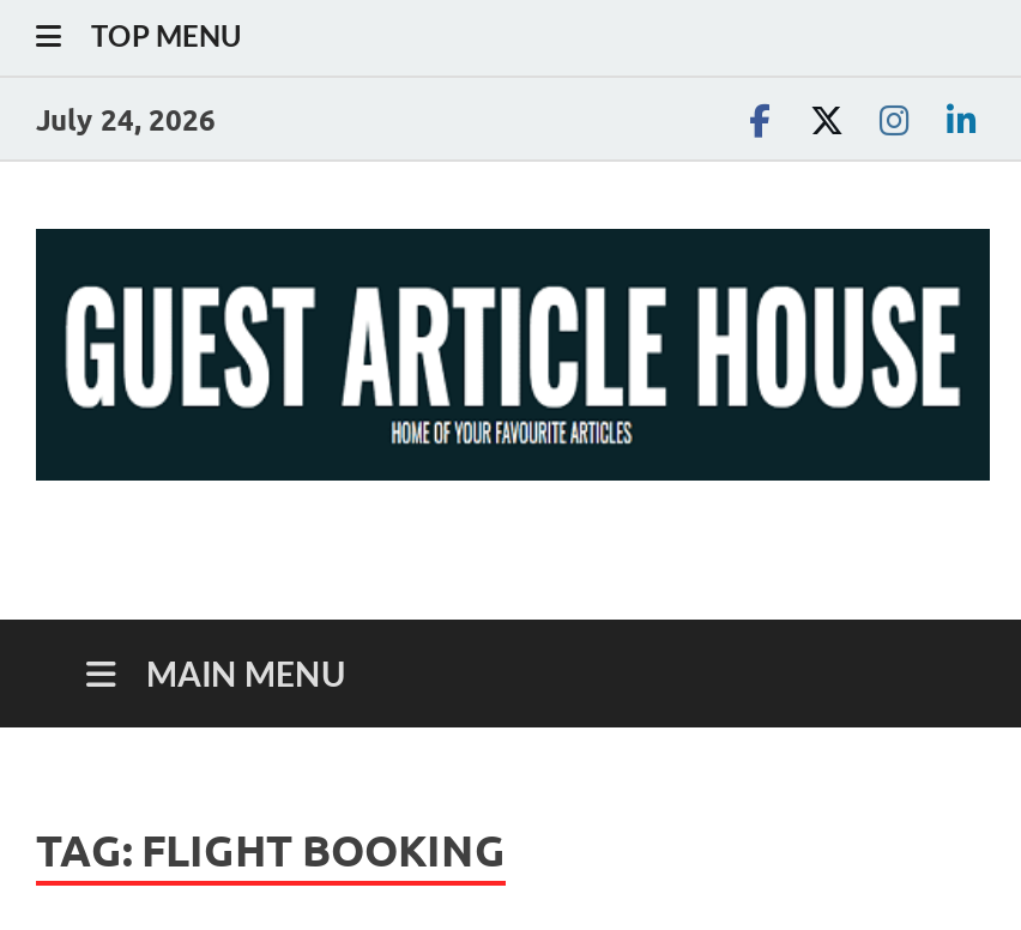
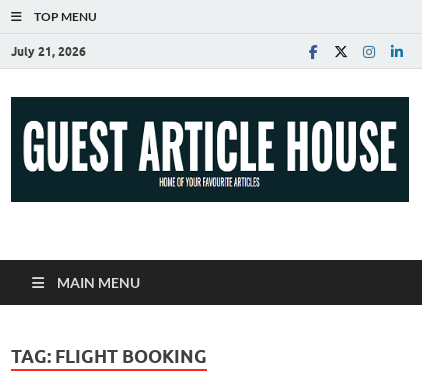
[36,101,216,137] July 24, 2026 -> [11,43,86,58] July 21, 2026

